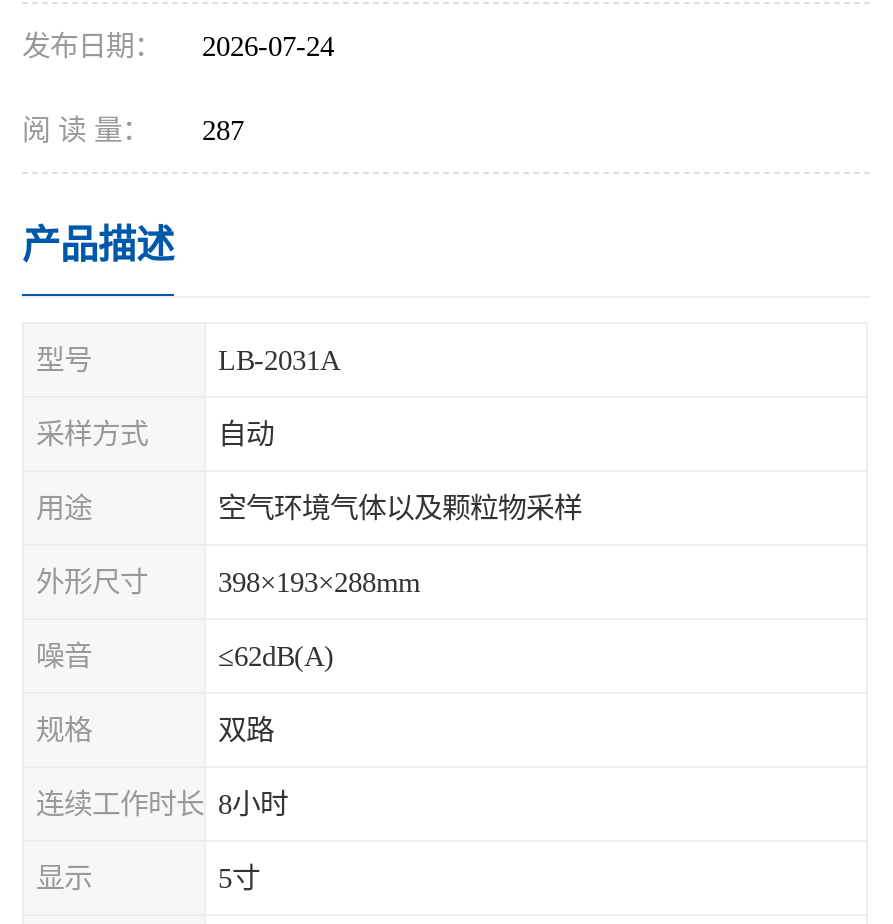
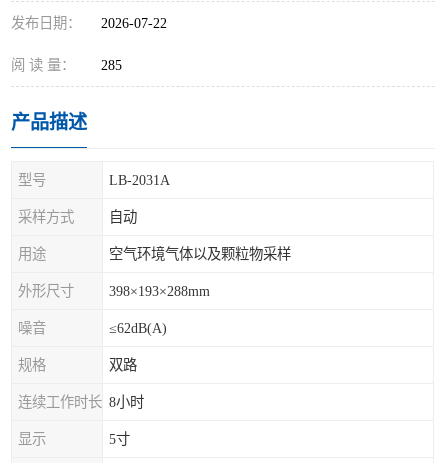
[22,30,334,62] 发布日期： 2026-07-24 -> [11,15,167,31] 发布日期： 2026-07-22
[22,114,244,146] 阅 读 量： 287 -> [11,57,122,73] 阅 读 量： 285

